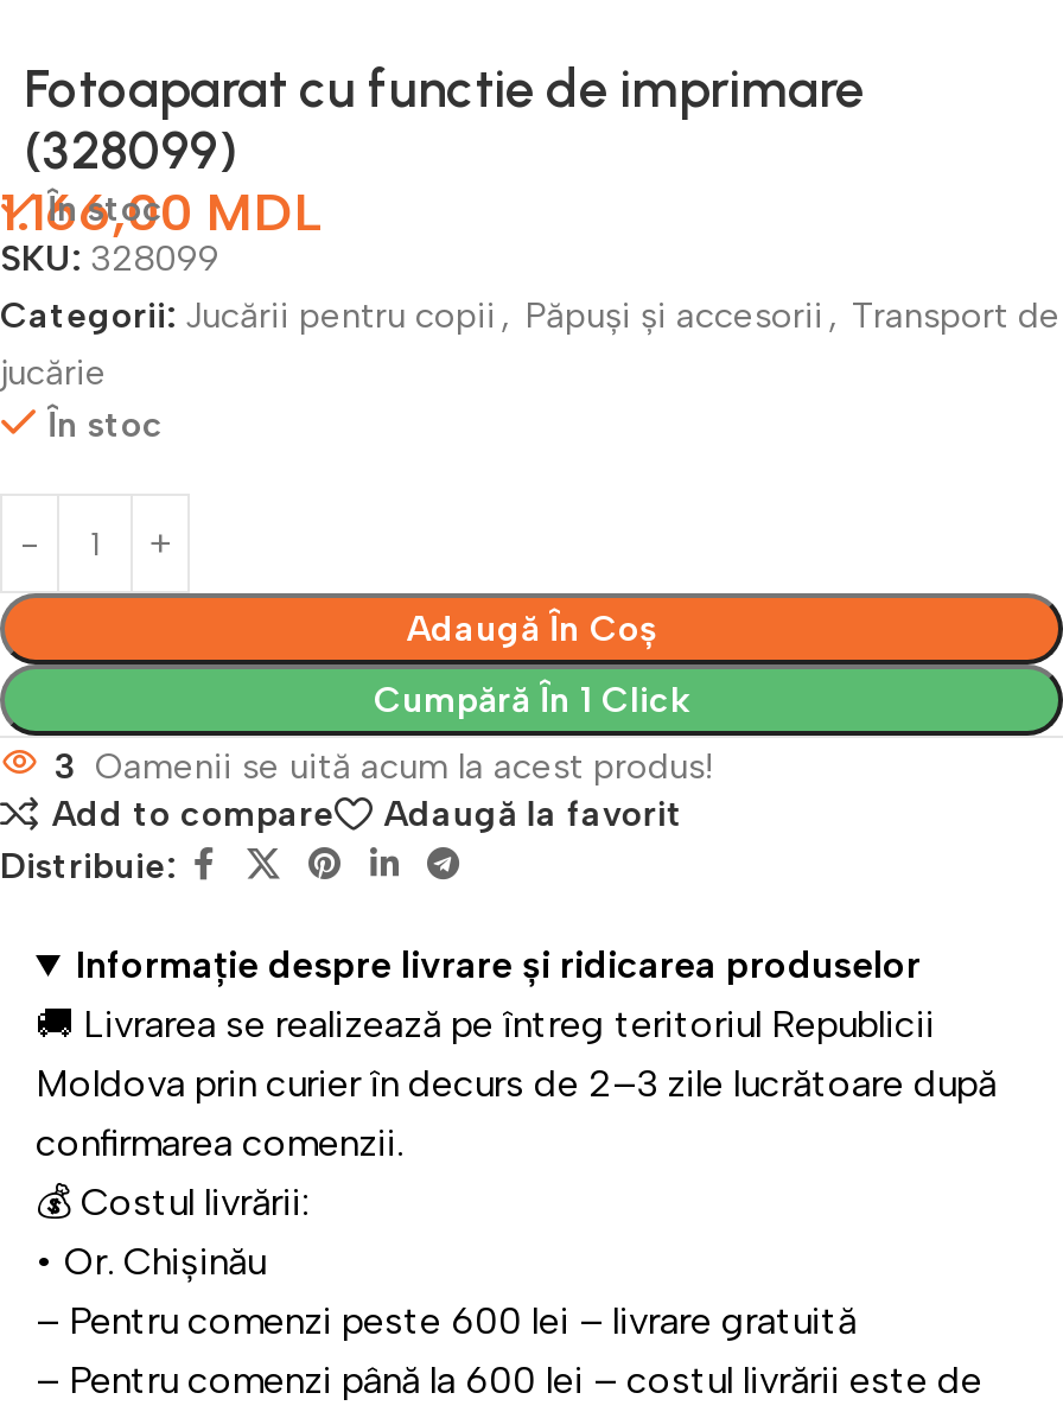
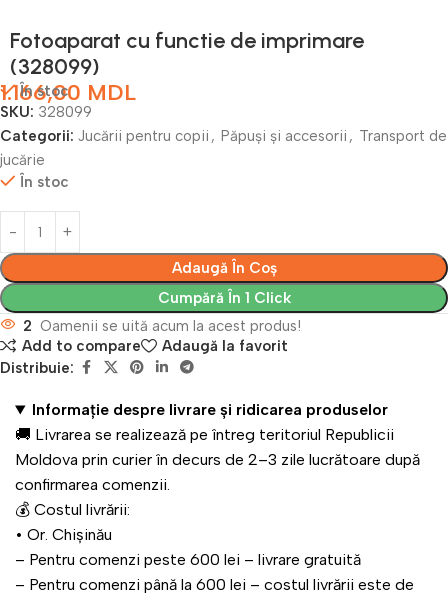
[55,745,714,788] 3 Oamenii se uită acum la acest produs! -> [23,317,301,335] 2 Oamenii se uită acum la acest produs!

